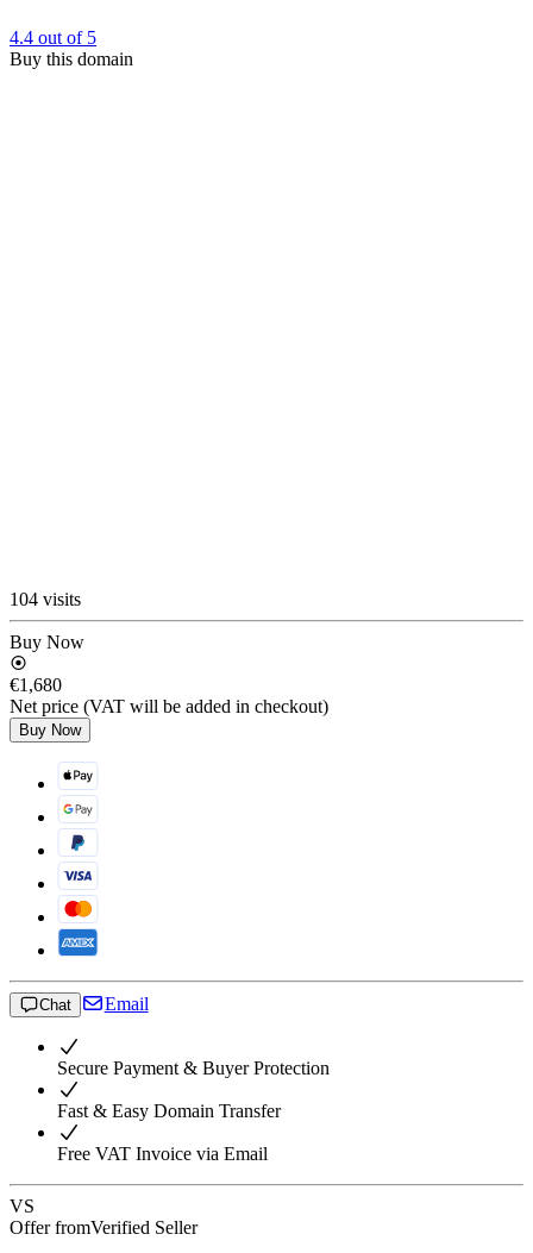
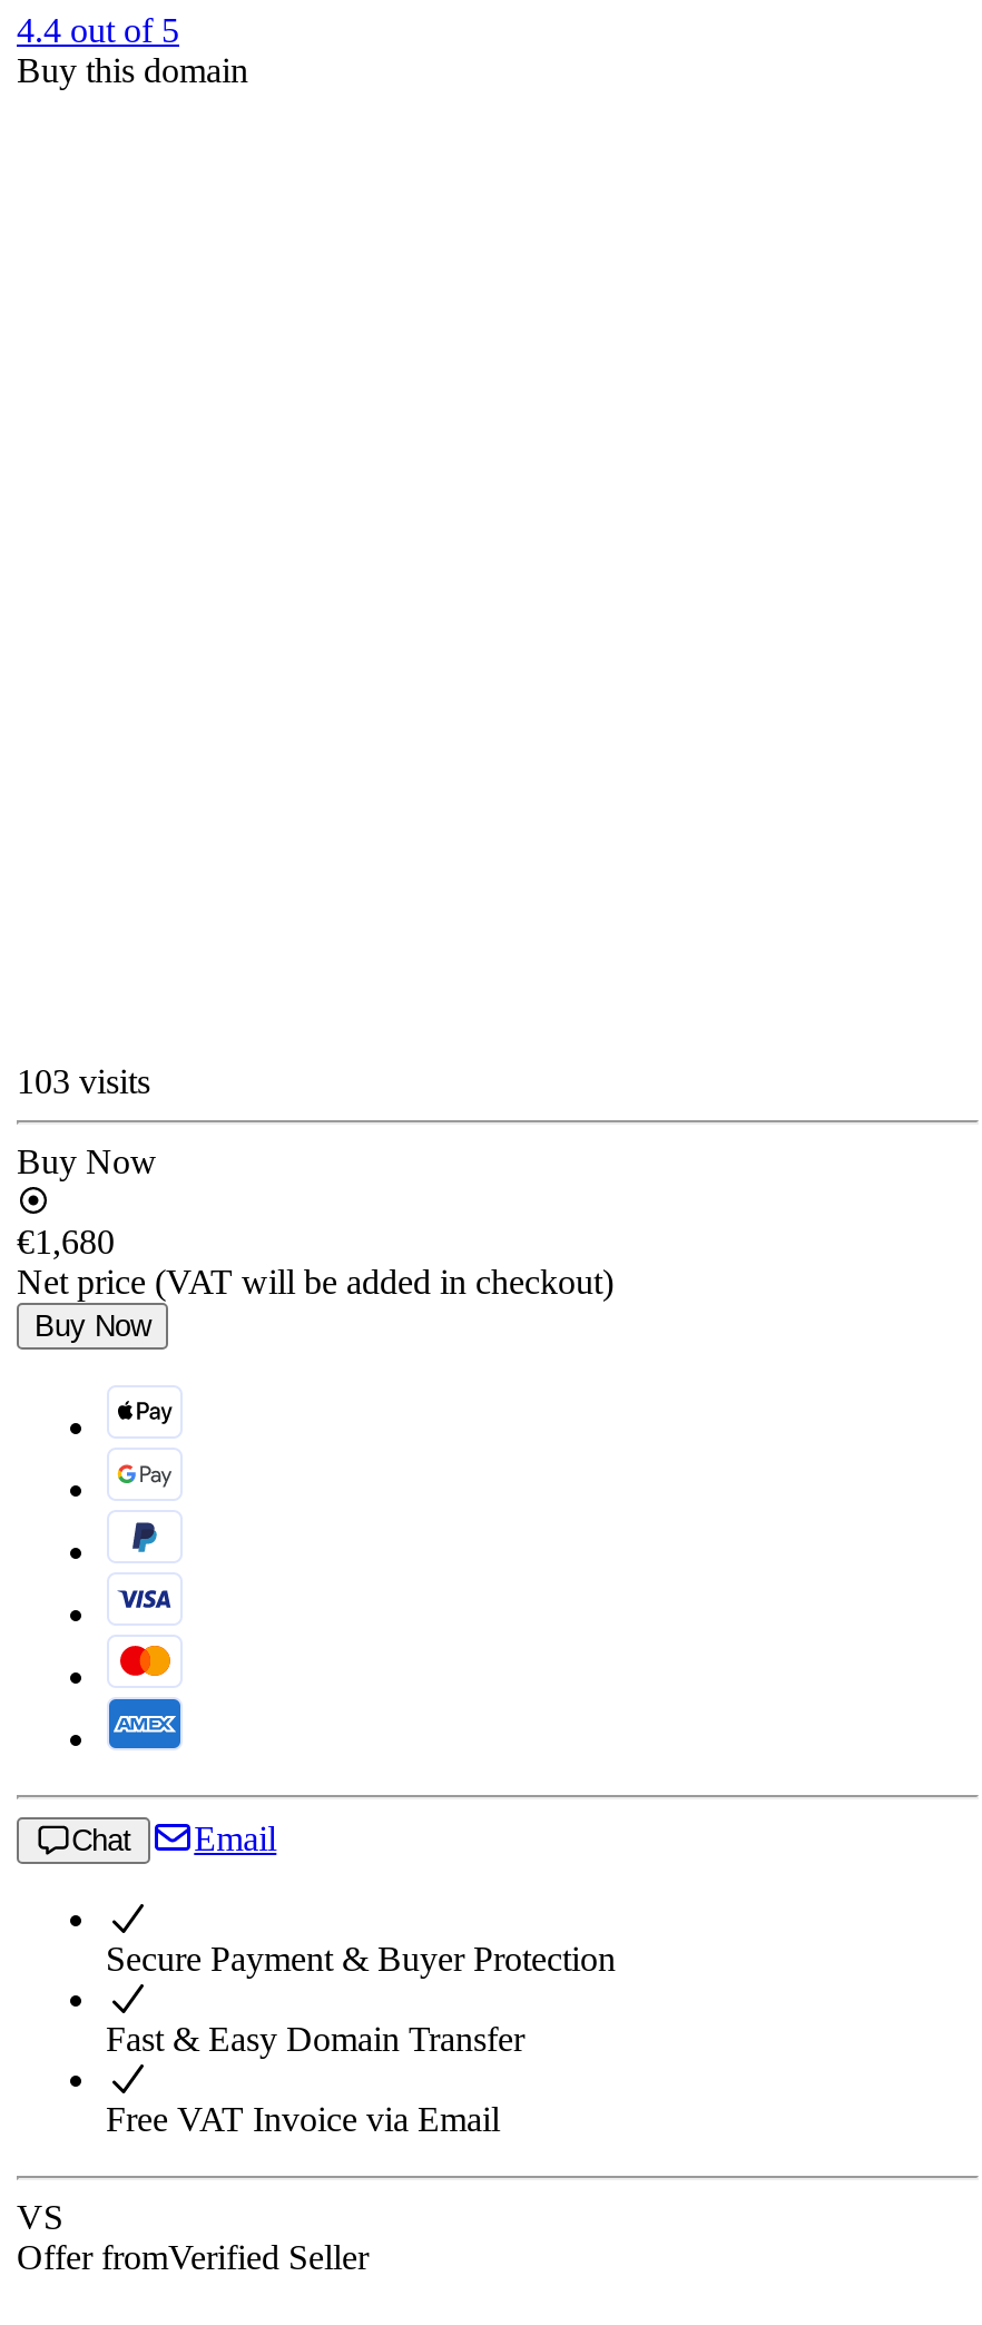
[10,589,81,609] 104 visits -> [17,1061,150,1099] 103 visits

